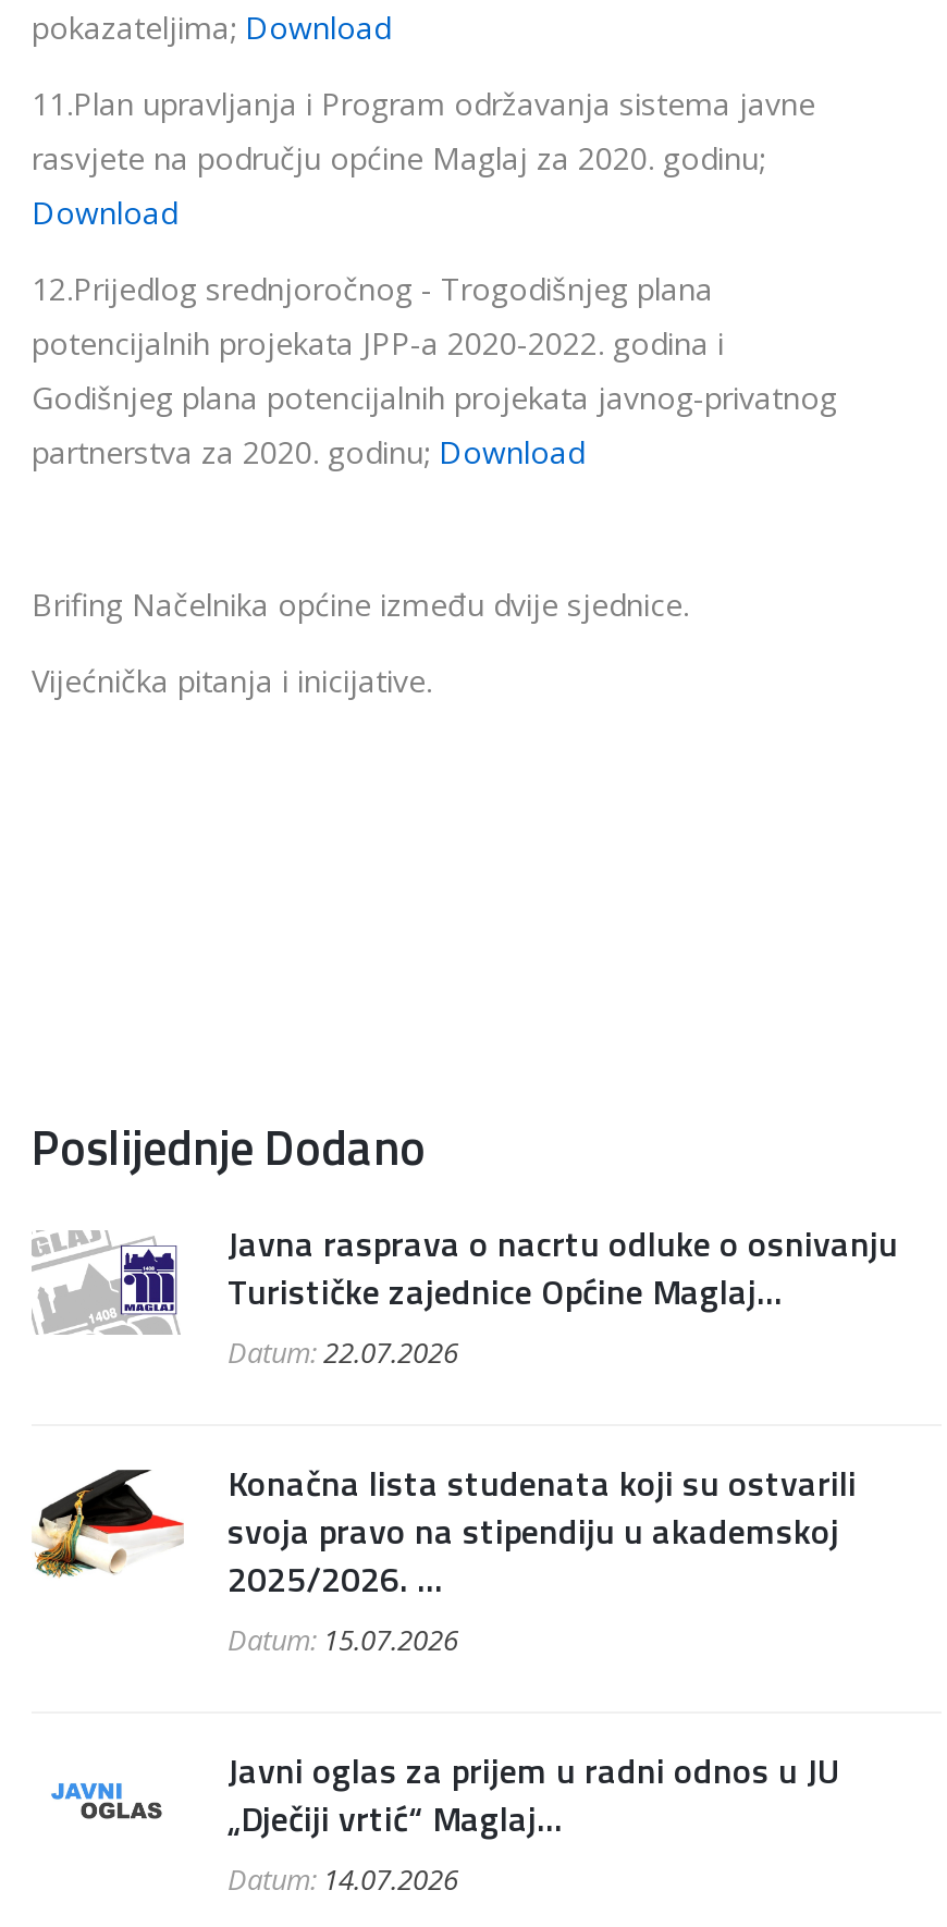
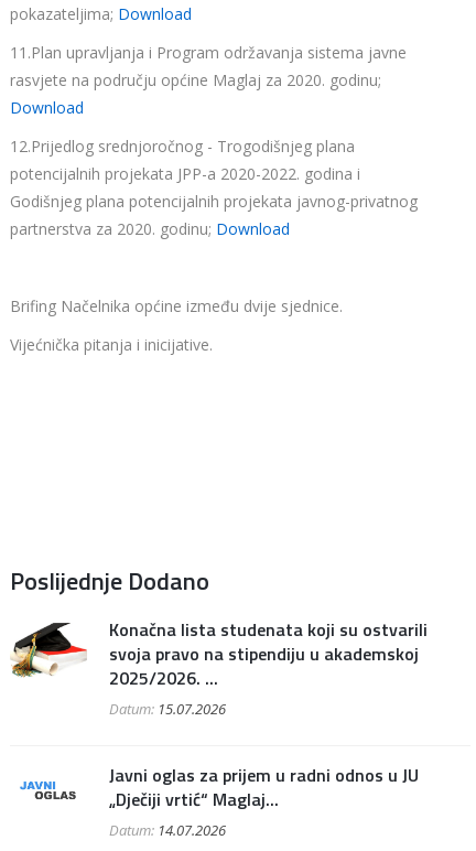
[29,1218,898,1373] [image] | Javna rasprava o nacrtu odluke o osnivanju | Turističke zajednice Općine Maglaj... | Datum:22.07.2026 -> none

